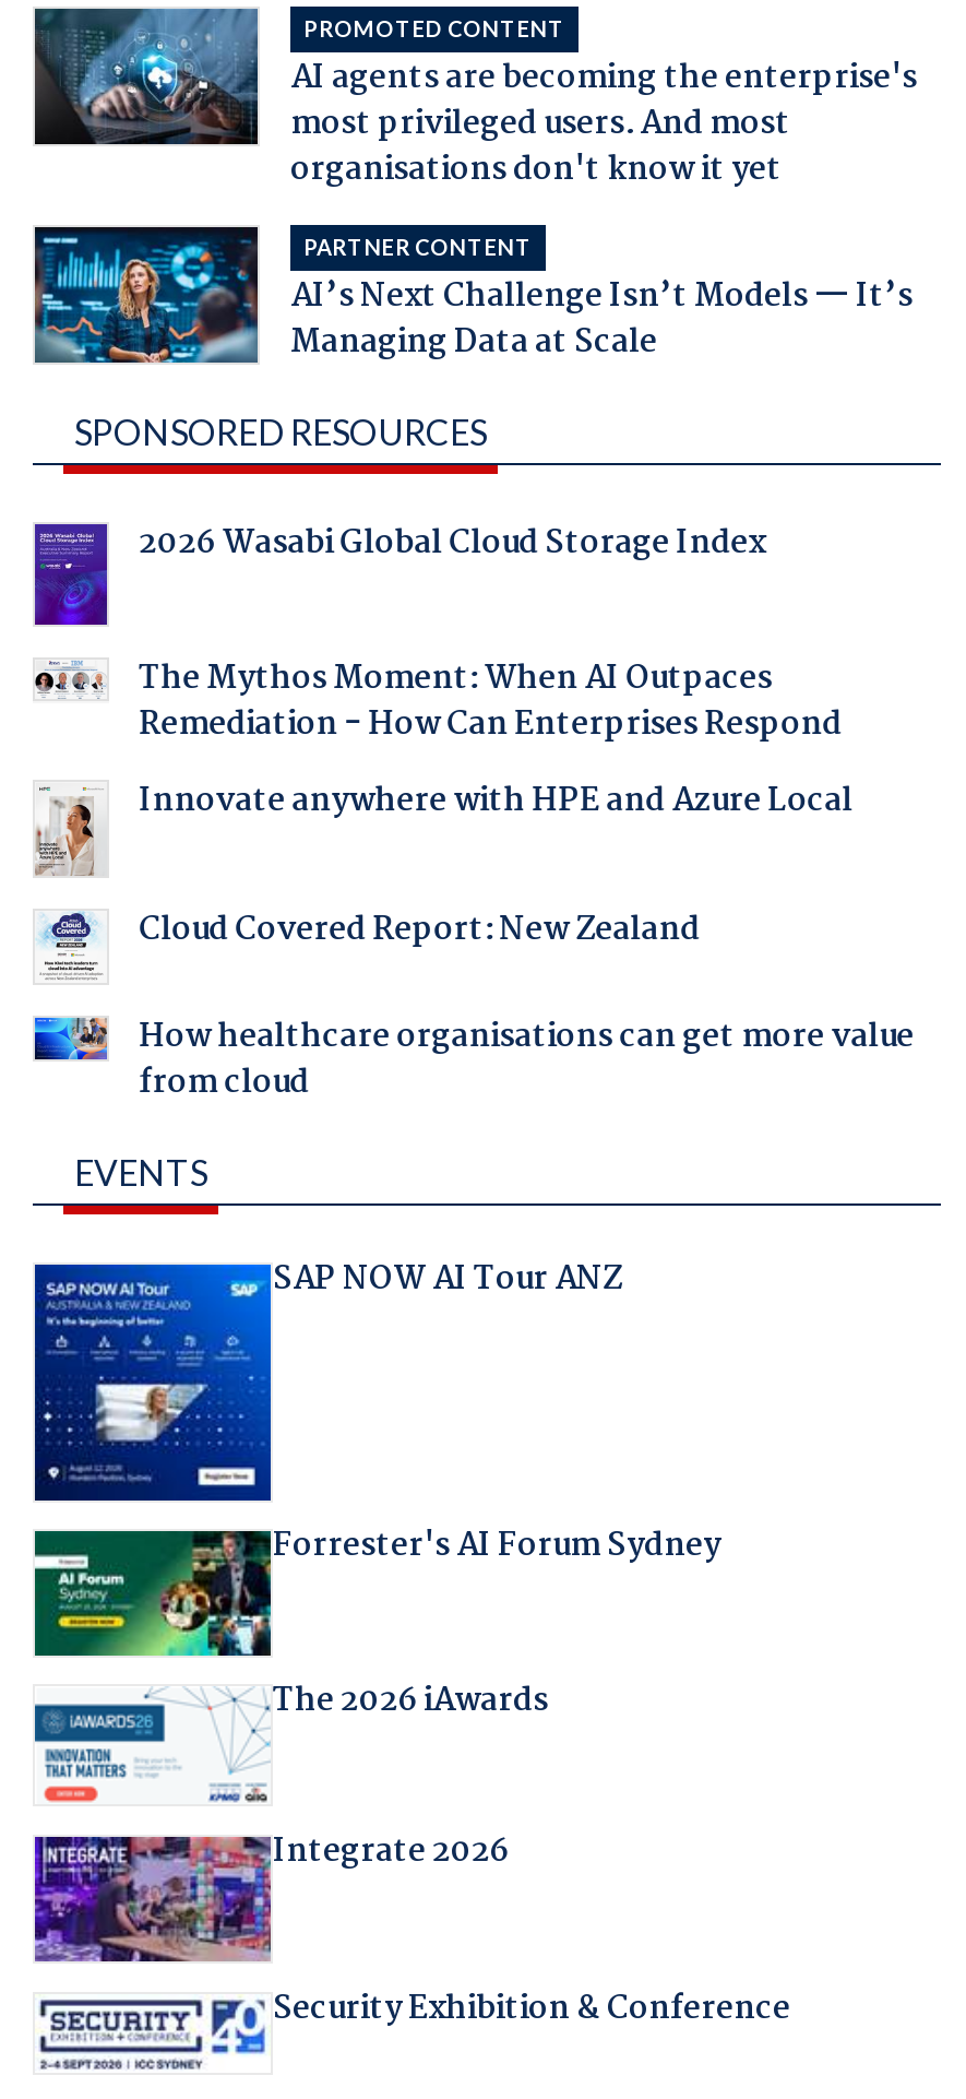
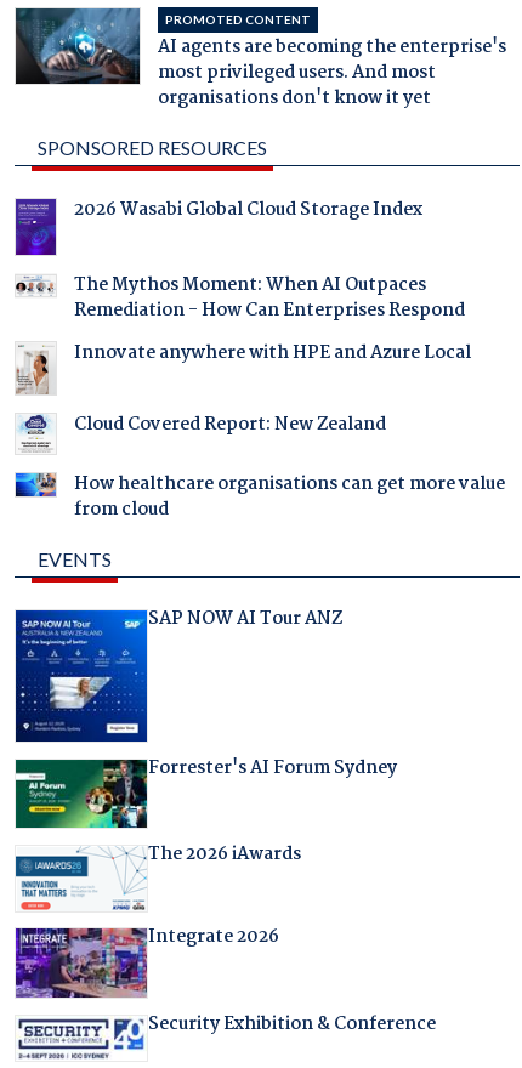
[33,225,913,370] [image] | PARTNER CONTENT | AI’s Next Challenge Isn’t Models — It’s | Managing Data at Scale -> none

